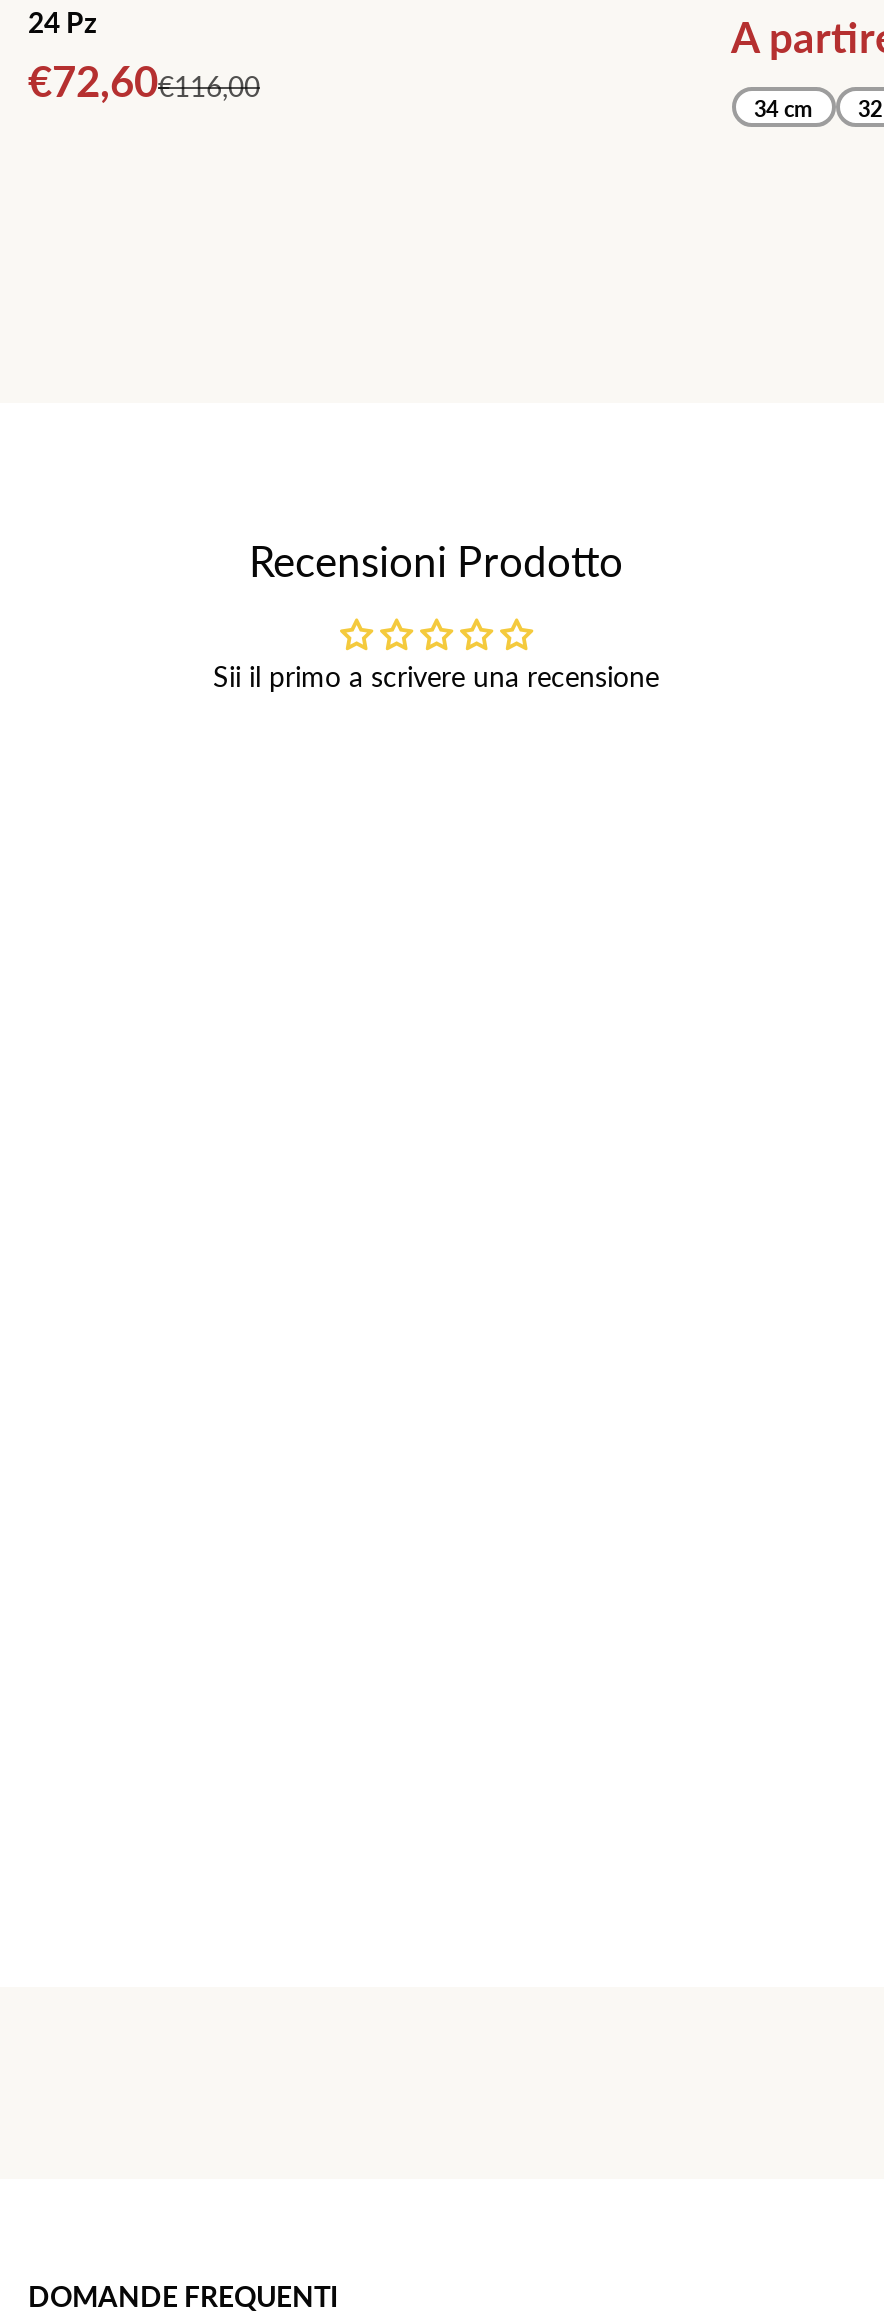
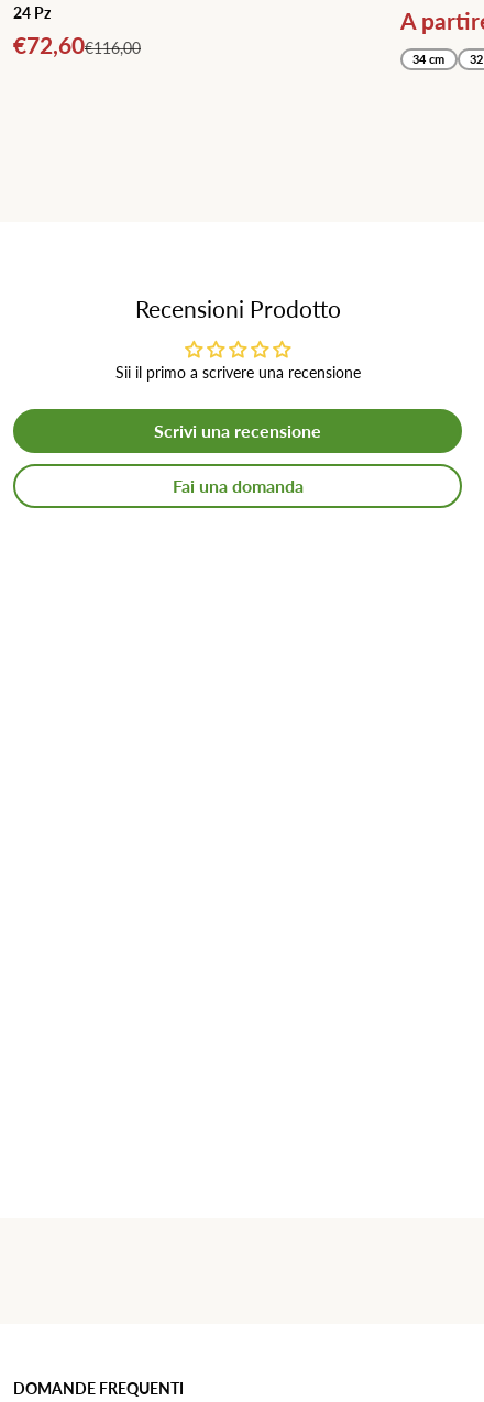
none -> [154,420,321,496] Scrivi una recensione | Fai una domanda

